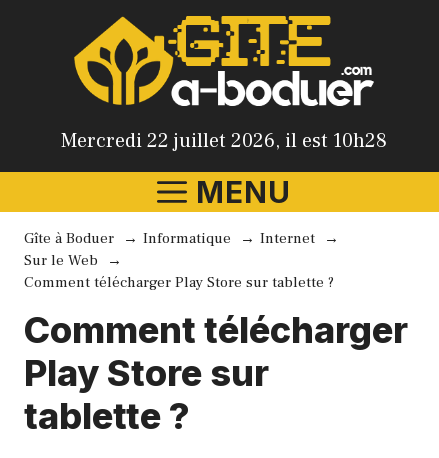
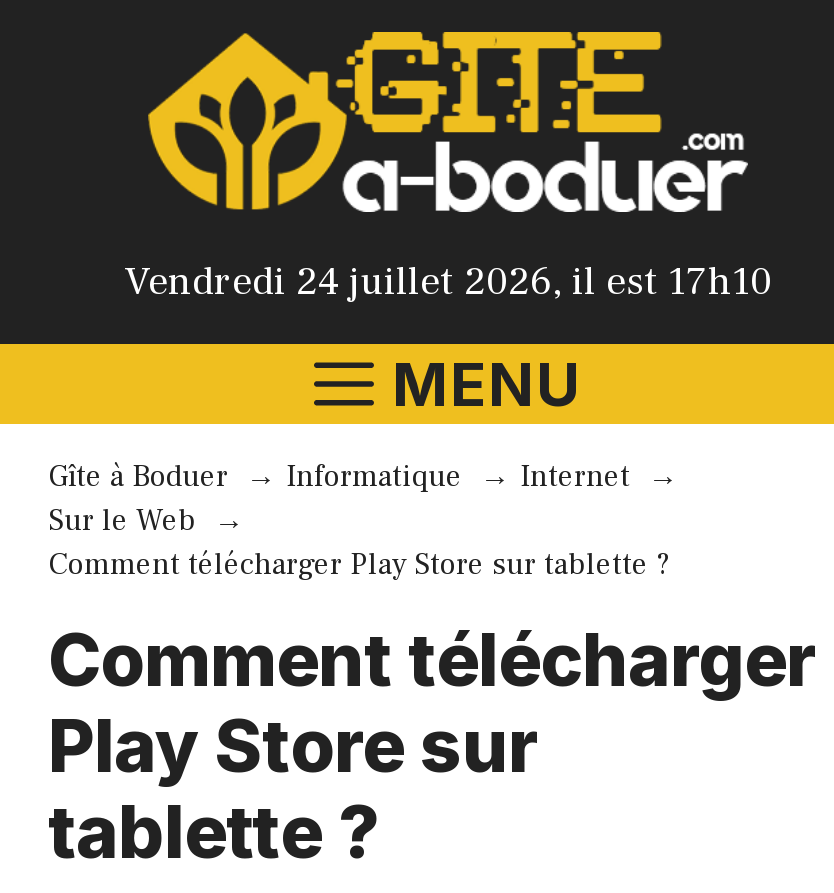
[61,128,387,154] Mercredi 22 juillet 2026, il est 10h28 -> [124,256,772,308] Vendredi 24 juillet 2026, il est 17h10

